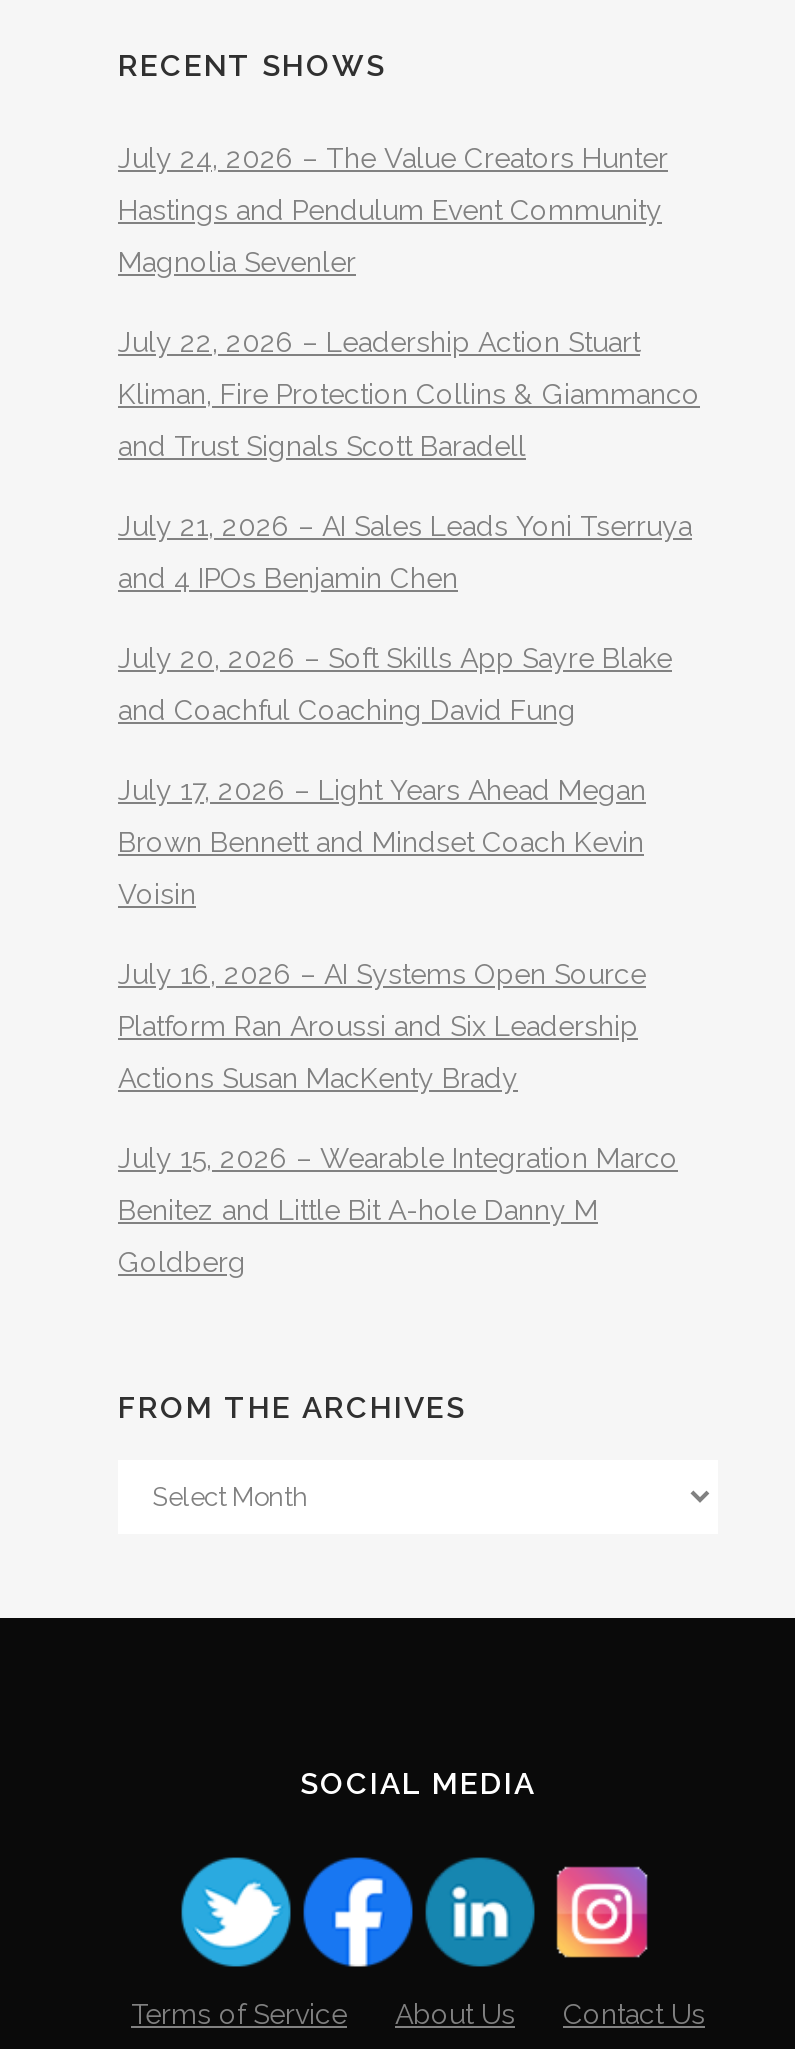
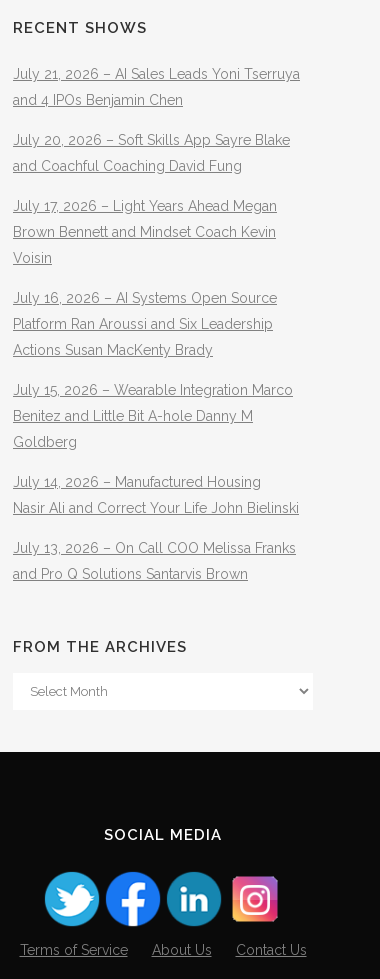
[118,142,700,462] July 24, 2026 – The Value Creators Hunter | Hastings and Pendulum Event Community | Magnolia Sevenler | July 22, 2026 – Leadership Action Stuart | Kliman, Fire Protection Collins & Giammanco | and Trust Signals Scott Baradell -> none
moved [118,510,692,1278] -> [13,66,300,450]: July 21, 2026 – AI Sales Leads Yoni Tserruya | and 4 IPOs Benjamin Chen | July 20, 2026 – Soft Skills App Sayre Blake | ... | Benitez and Little Bit A-hole Danny M | Goldberg
none -> [13,474,299,582] July 14, 2026 – Manufactured Housing | Nasir Ali and Correct Your Life John Bielinski | July 13, 2026 – On Call COO Melissa Franks | and Pro Q Solutions Santarvis Brown

